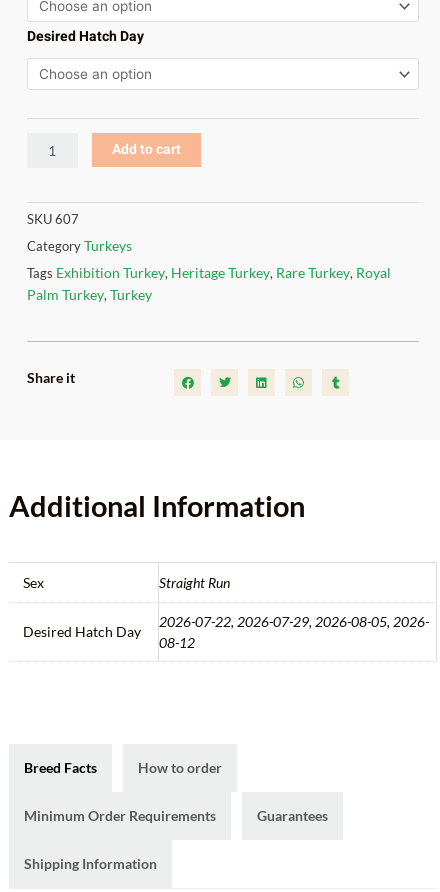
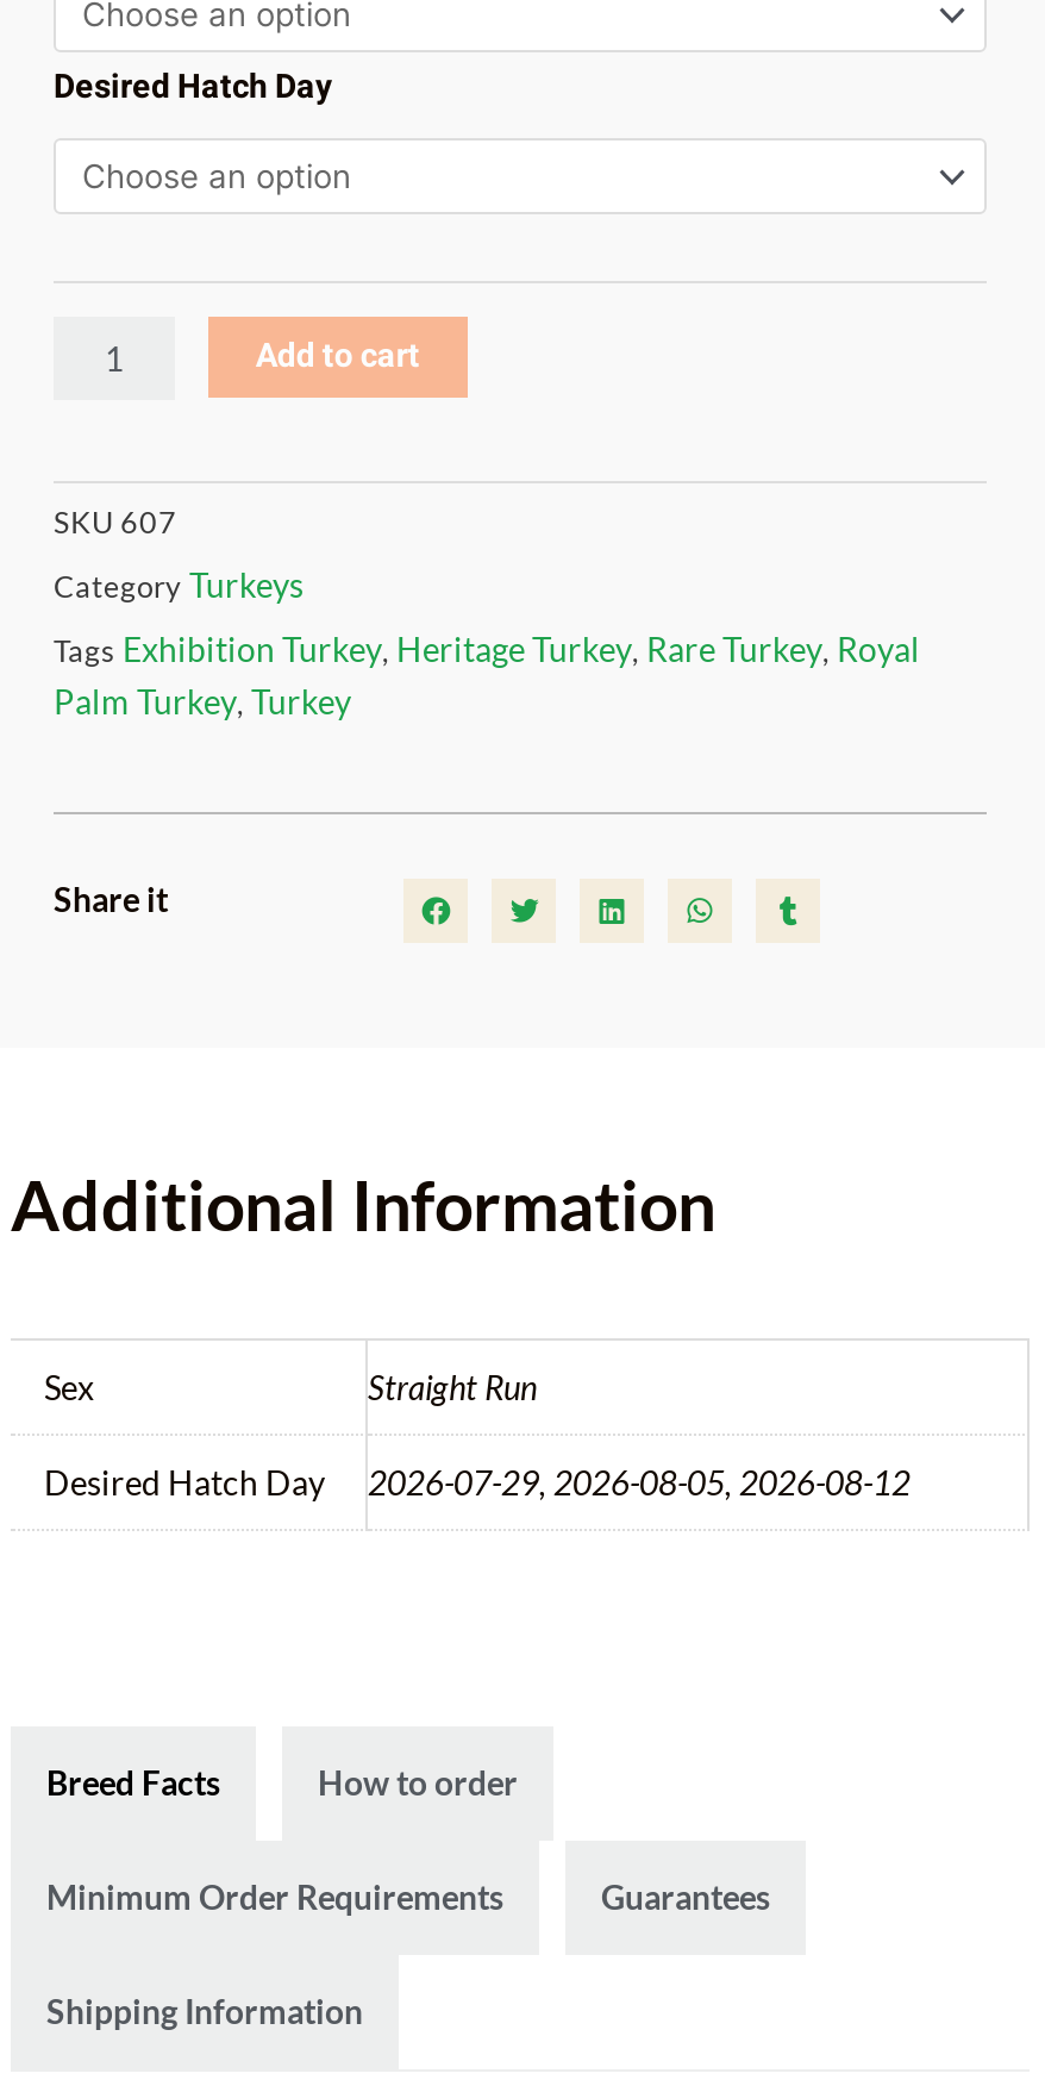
[159,613,429,651] 2026-07-22, 2026-07-29, 2026-08-05, 2026- | 08-12 -> [368,1461,911,1502] 2026-07-29, 2026-08-05, 2026-08-12

